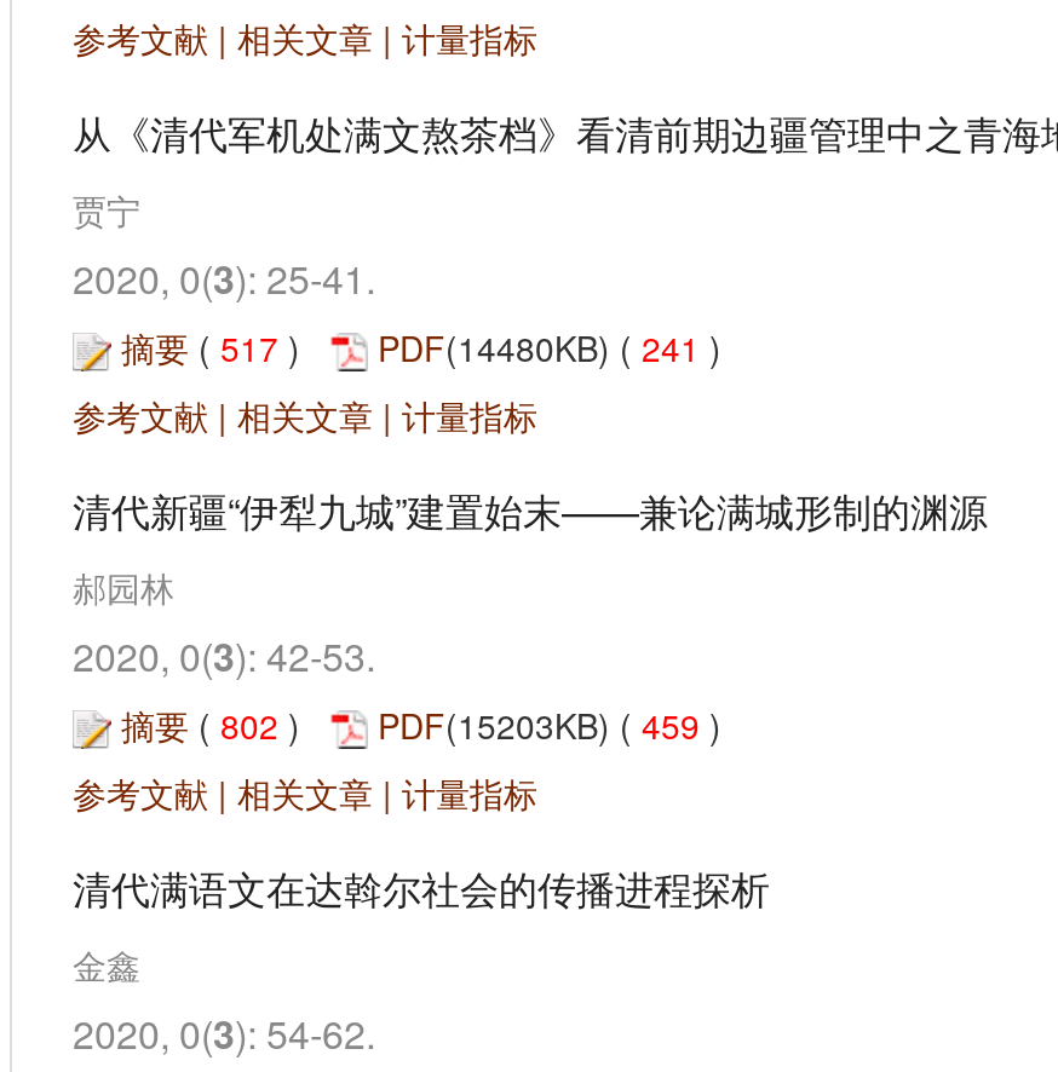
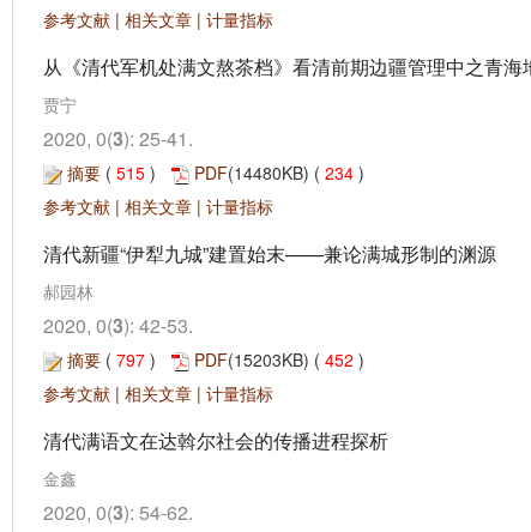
[121,323,329,371] 摘要( 517) -> [67,161,170,185] 摘要( 515)
[378,323,741,371] PDF(14480KB) ( 241) -> [194,161,374,185] PDF(14480KB) ( 234)
[121,701,329,749] 摘要( 802) -> [67,347,170,371] 摘要( 797)
[378,701,741,749] PDF(15203KB) ( 459) -> [194,347,374,371] PDF(15203KB) ( 452)

